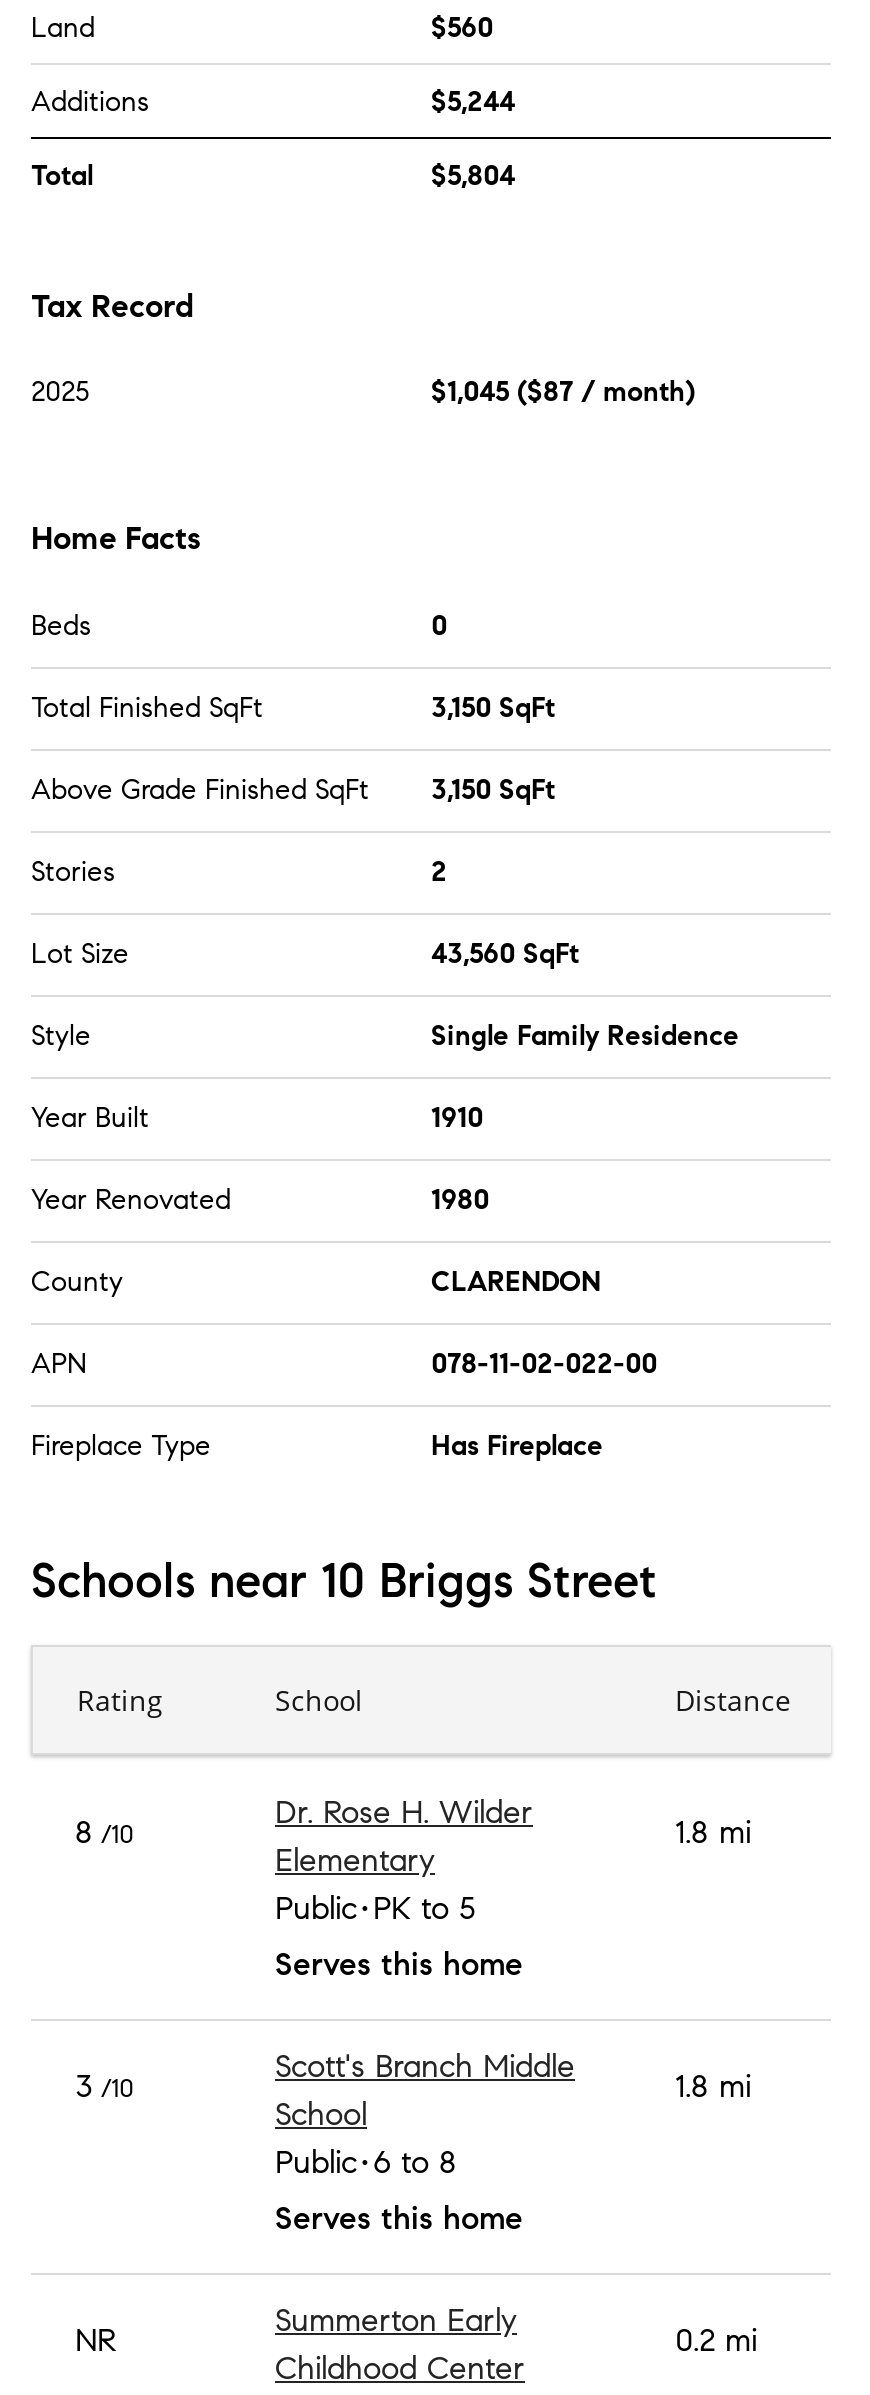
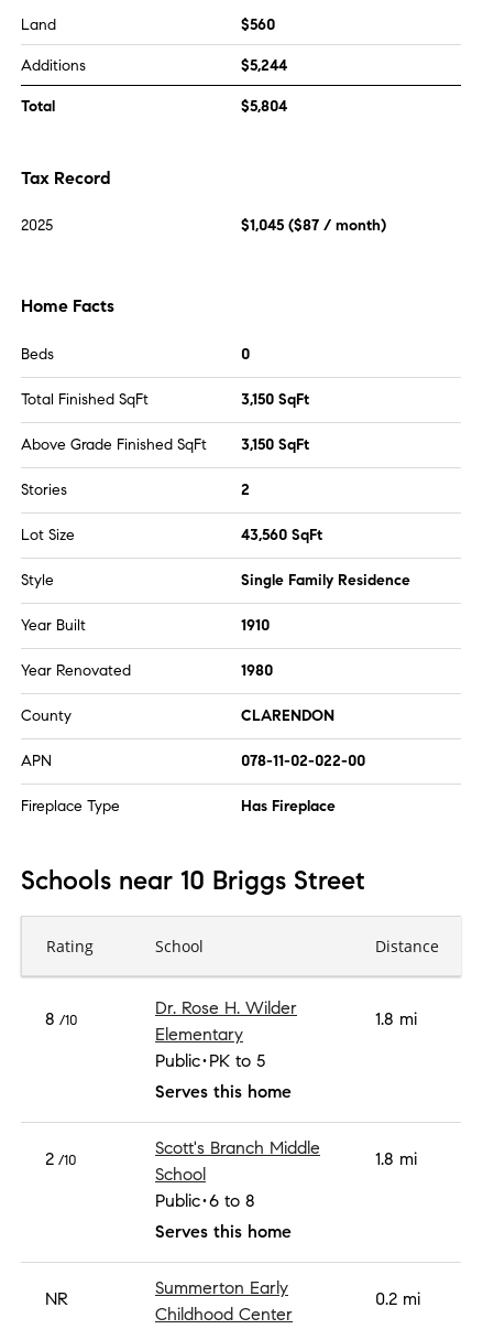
[75,2067,135,2105] 3 /10 -> [45,1148,77,1169] 2 /10

